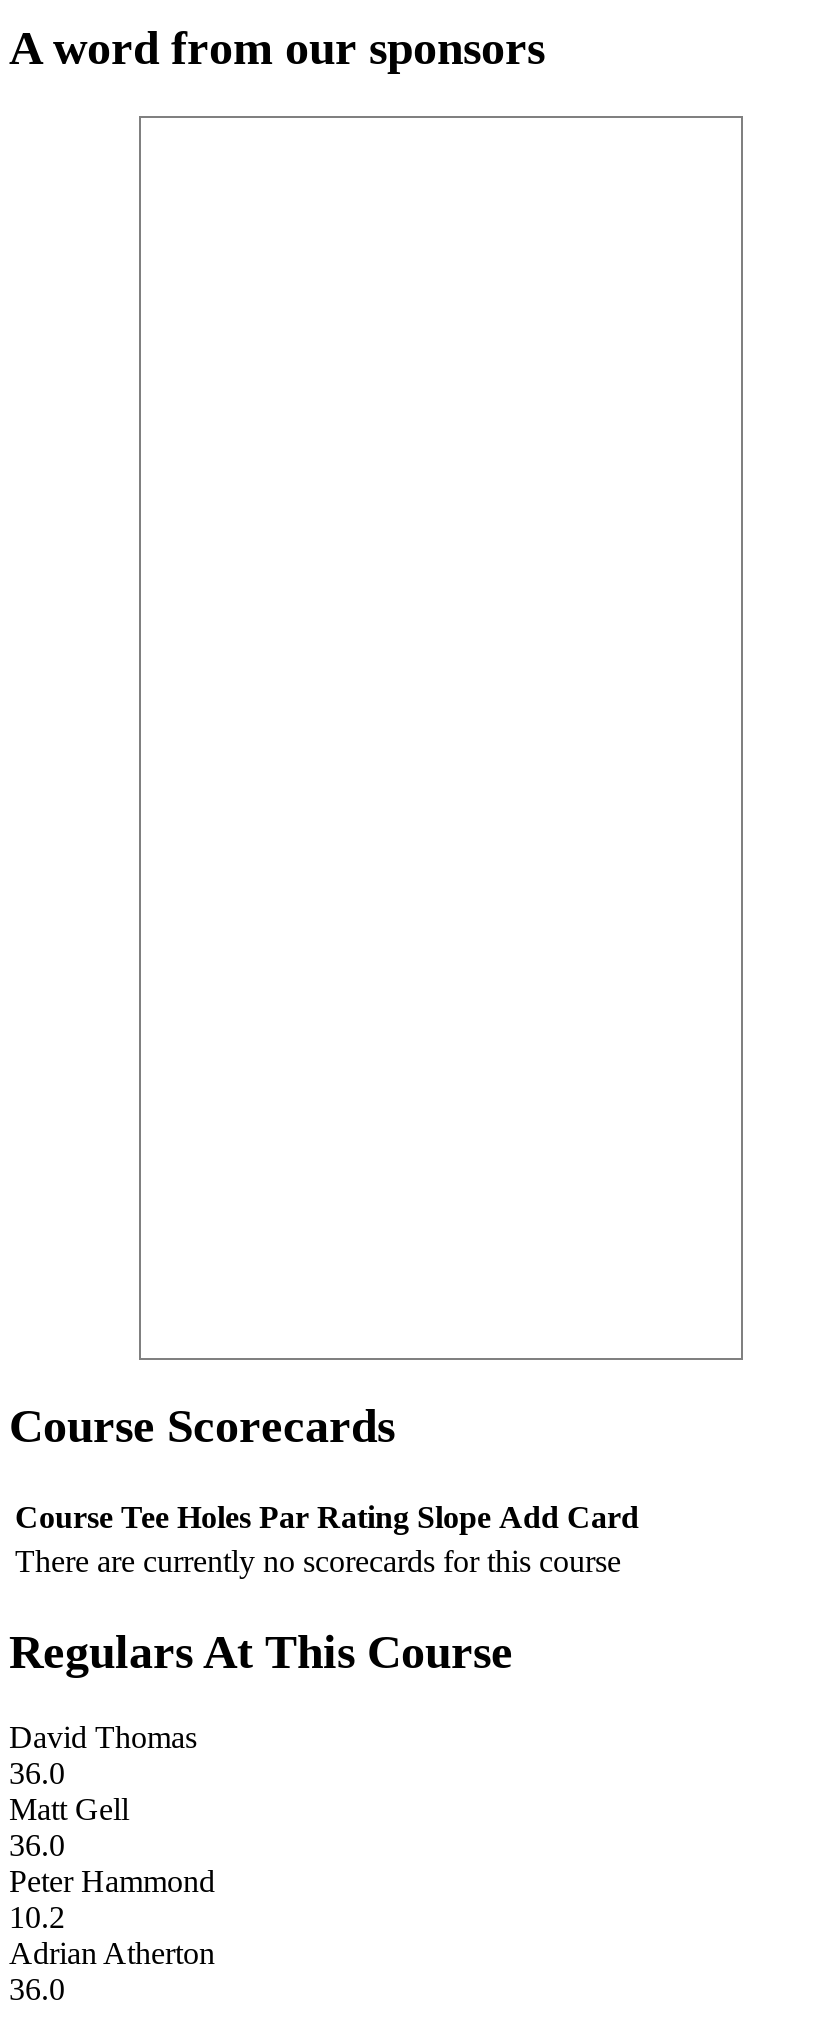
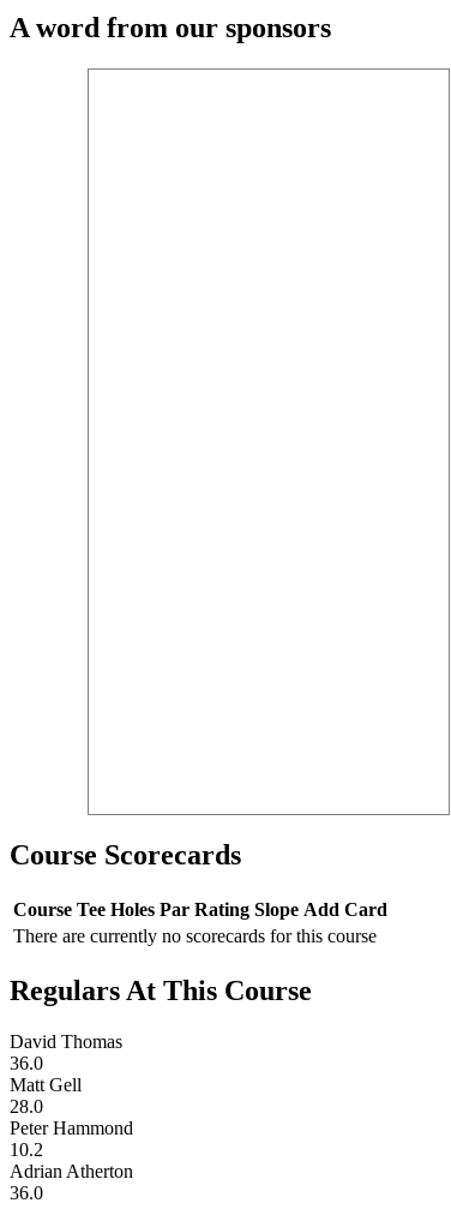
[9,1828,65,1862] 36.0 -> [10,1096,43,1116] 28.0

